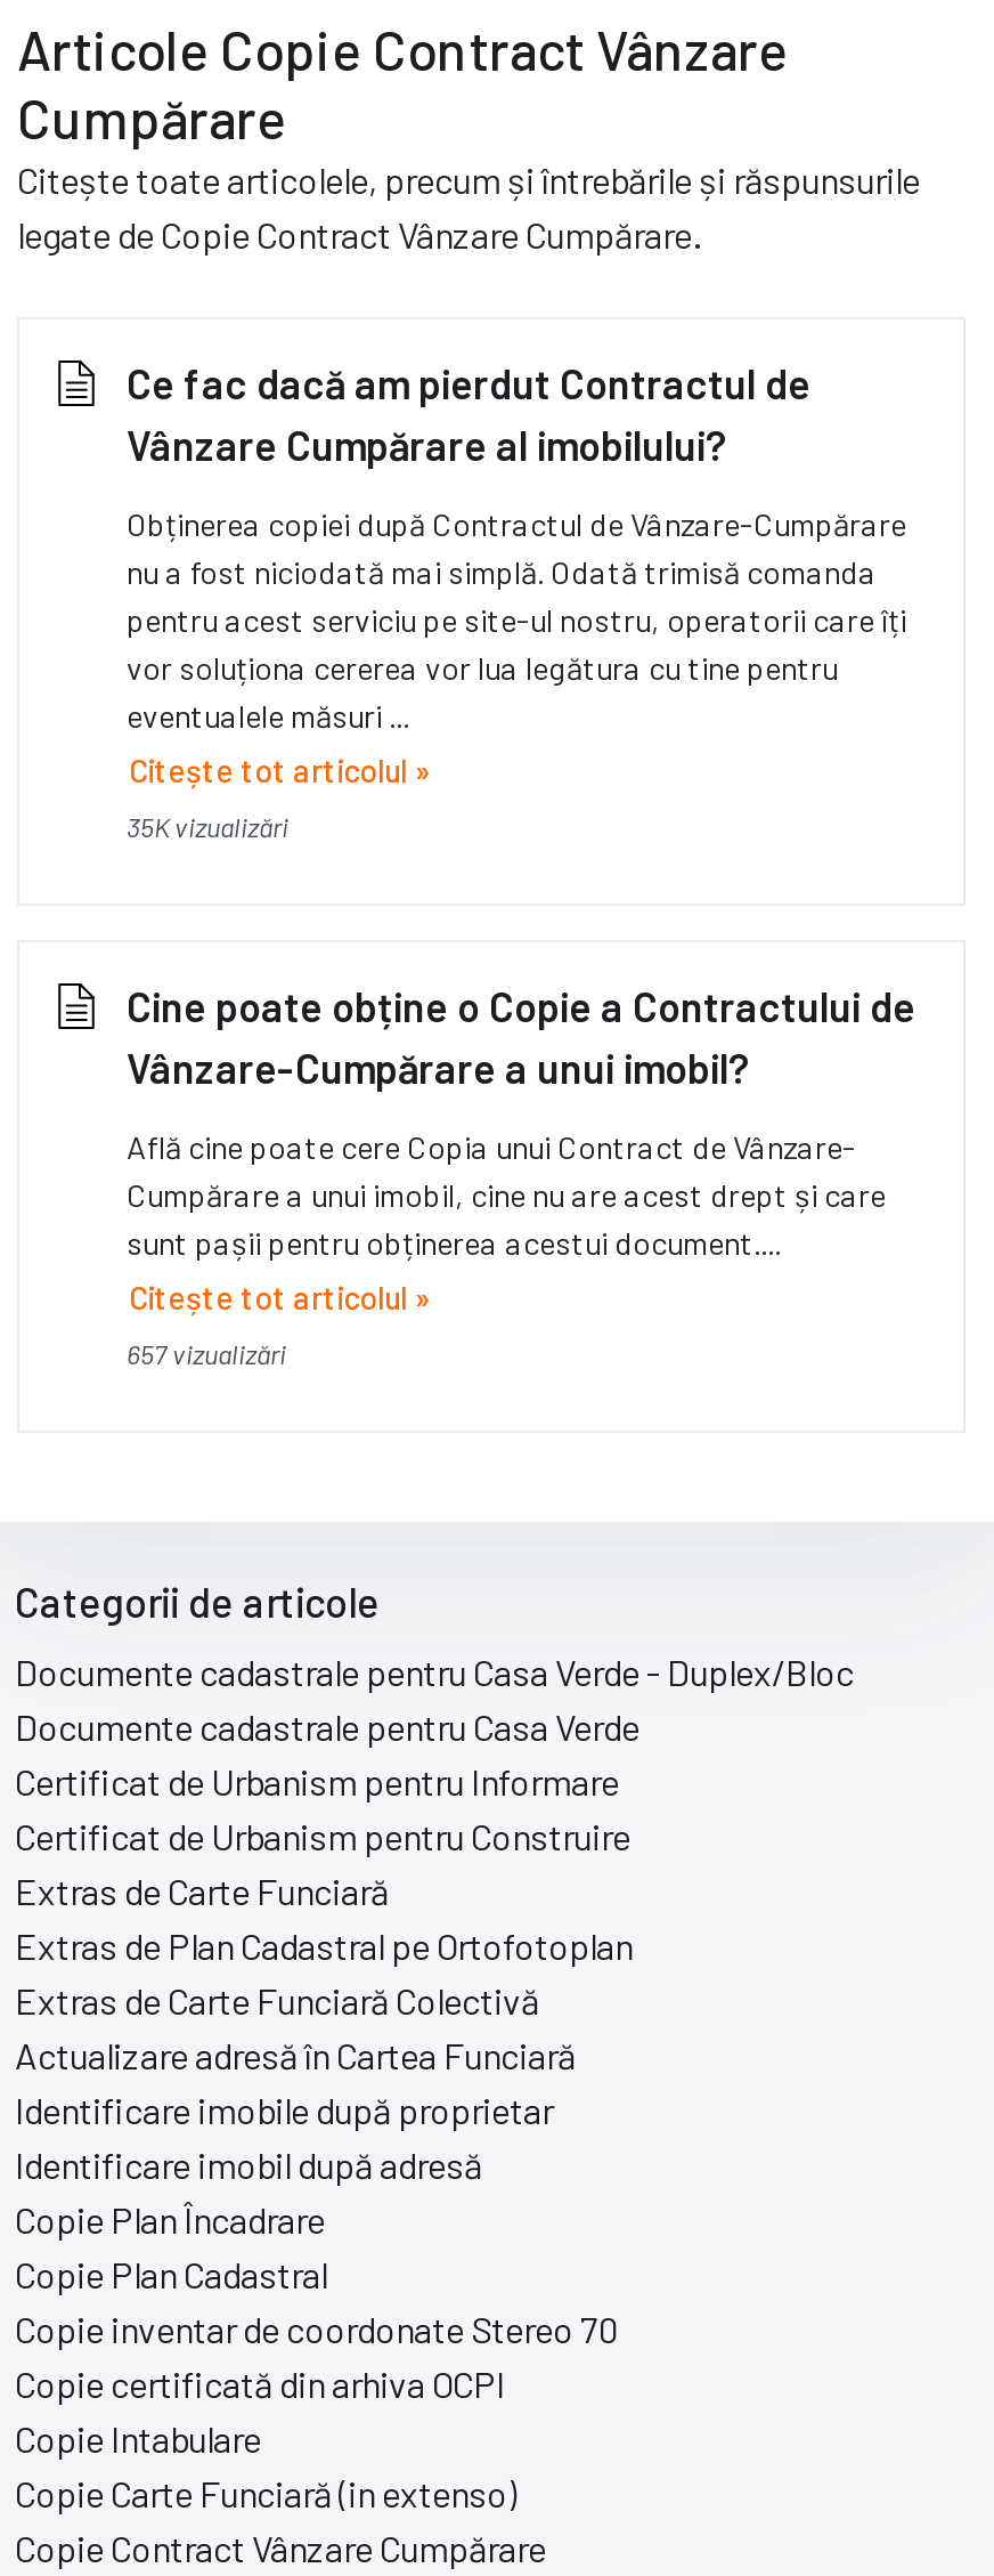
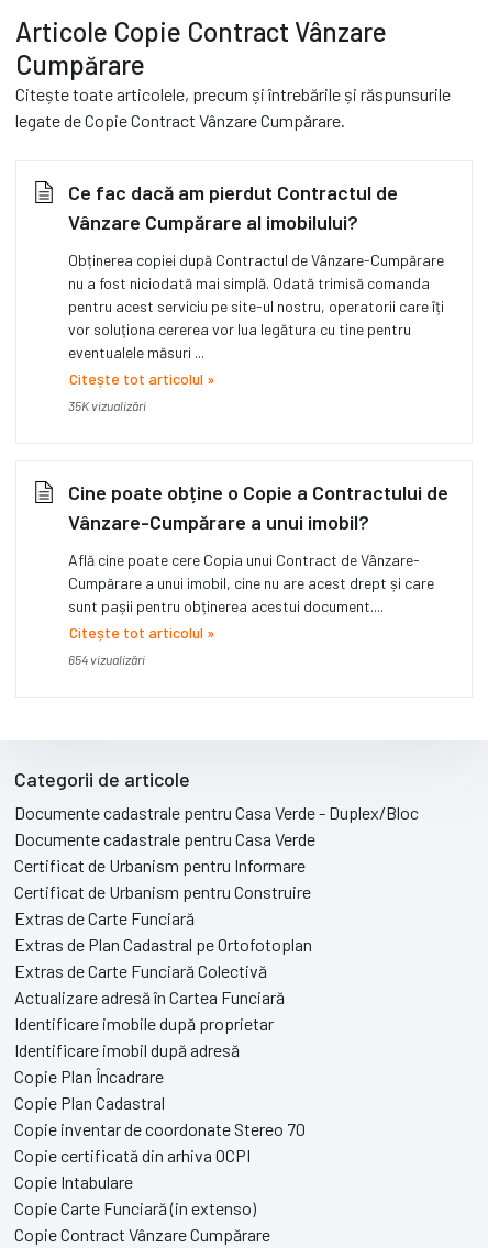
[127,1338,286,1370] 657 vizualizări -> [68,652,145,667] 654 vizualizări

